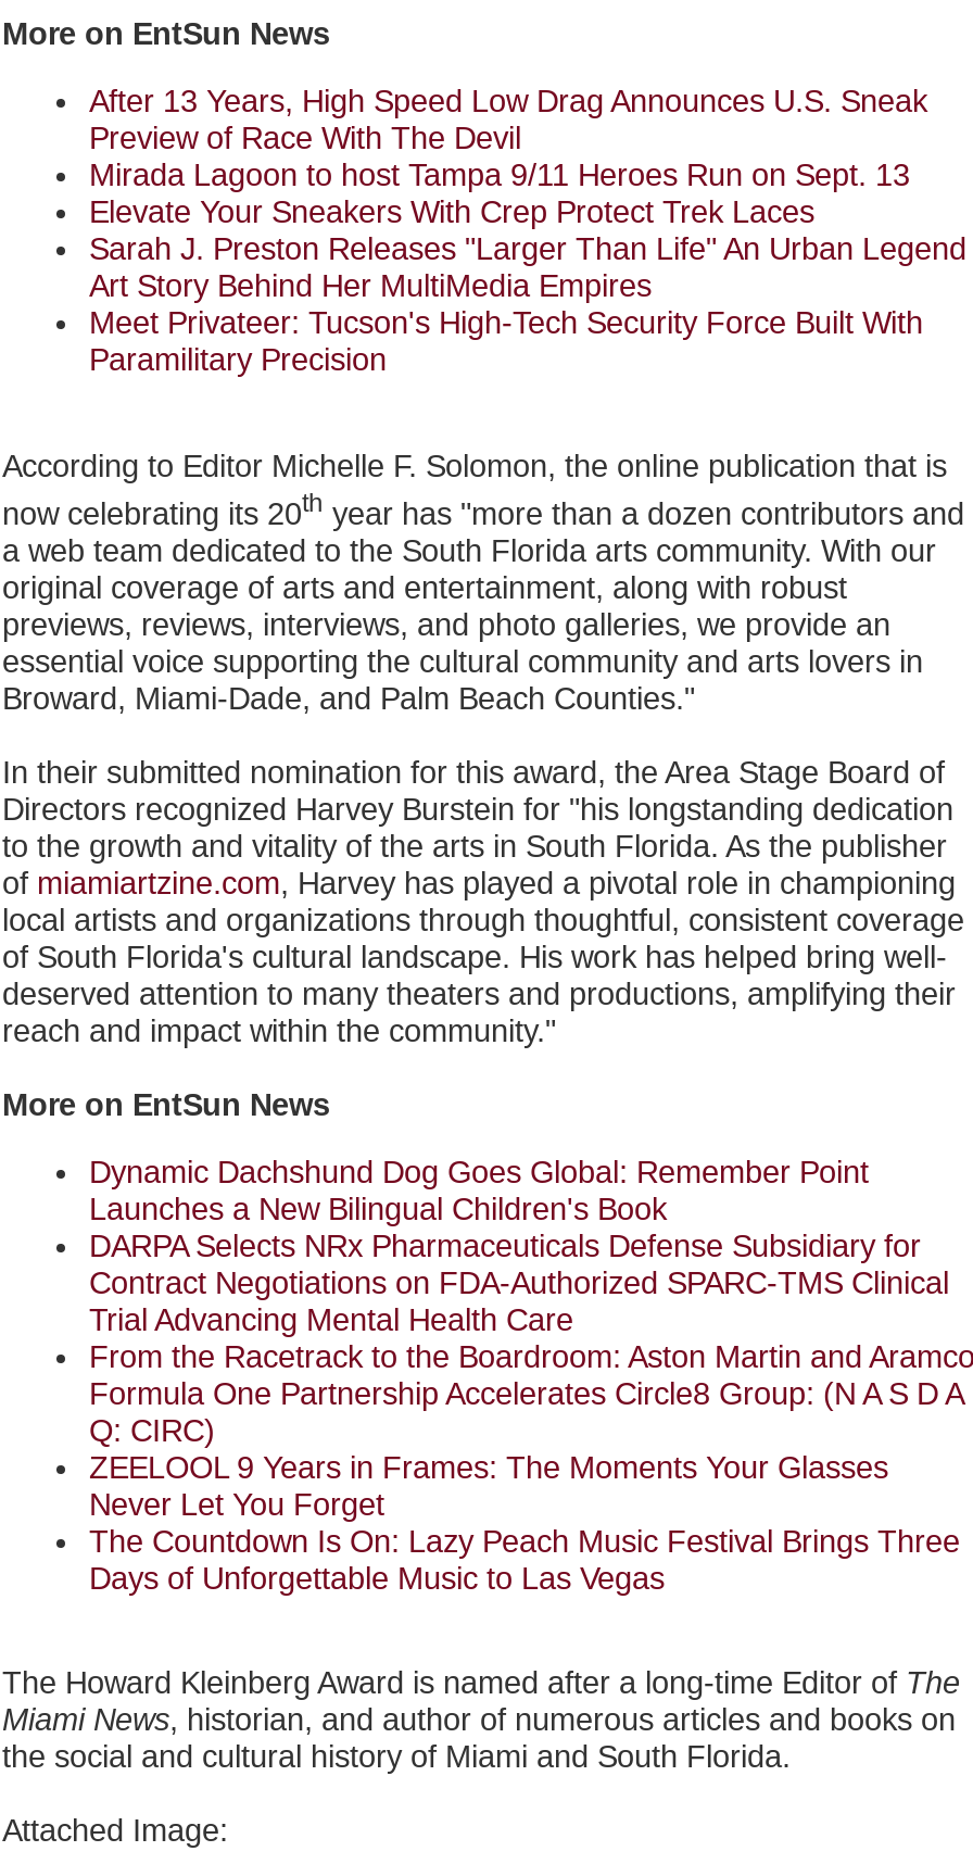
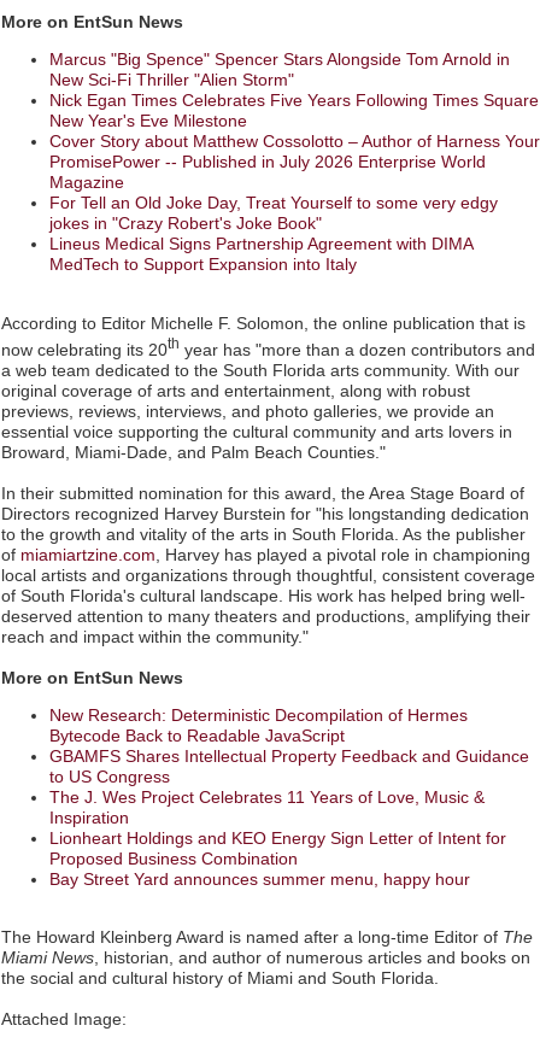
[89,85,966,378] After 13 Years, High Speed Low Drag Announces U.S. Sneak | Preview of Race With The Devil | Mirada Lagoon to host Tampa 9/11 Heroes Run on Sept. 13 | Elevate Your Sneakers With Crep Protect Trek Laces | Sarah J. Preston Releases "Larger Than Life" An Urban Legend | Art Story Behind Her MultiMedia Empires | Meet Privateer: Tucson's High-Tech Security Force Built With | Paramilitary Precision -> [49,50,540,274] Marcus "Big Spence" Spencer Stars Alongside Tom Arnold in | New Sci-Fi Thriller "Alien Storm" | Nick Egan Times Celebrates Five Years Following Times Square | New Year's Eve Milestone | Cover Story about Matthew Cossolotto – Author of Harness Your | PromisePower -- Published in July 2026 Enterprise World | Magazine | For Tell an Old Joke Day, Treat Yourself to some very edgy | jokes in "Crazy Robert's Joke Book" | Lineus Medical Signs Partnership Agreement with DIMA | MedTech to Support Expansion into Italy
moved [2,448,964,1121] -> [1,313,535,687]: According to Editor Michelle F. Solomon, the online publication that is | now celebrating its 20th year has "more than a dozen contributors and | a web team dedicated to the South Florida arts community. With our | ... | reach and impact within the community." | More on EntSun News
[89,1155,973,1596] Dynamic Dachshund Dog Goes Global: Remember Point | Launches a New Bilingual Children's Book | DARPA Selects NRx Pharmaceuticals Defense Subsidiary for | Contract Negotiations on FDA-Authorized SPARC-TMS Clinical | Trial Advancing Mental Health Care | From the Racetrack to the Boardroom: Aston Martin and Aramco | Formula One Partnership Accelerates Circle8 Group: (N A S D A | Q: CIRC) | ZEELOOL 9 Years in Frames: The Moments Your Glasses | Never Let You Forget | The Countdown Is On: Lazy Peach Music Festival Brings Three | Days of Unforgettable Music to Las Vegas -> [49,705,529,889] New Research: Deterministic Decompilation of Hermes | Bytecode Back to Readable JavaScript | GBAMFS Shares Intellectual Property Feedback and Guidance | to US Congress | The J. Wes Project Celebrates 11 Years of Love, Music & | Inspiration | Lionheart Holdings and KEO Energy Sign Letter of Intent for | Proposed Business Combination | Bay Street Yard announces summer menu, happy hour

